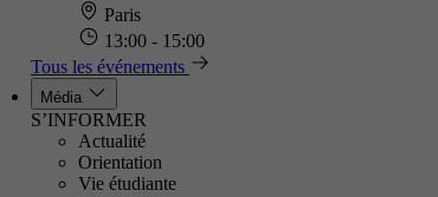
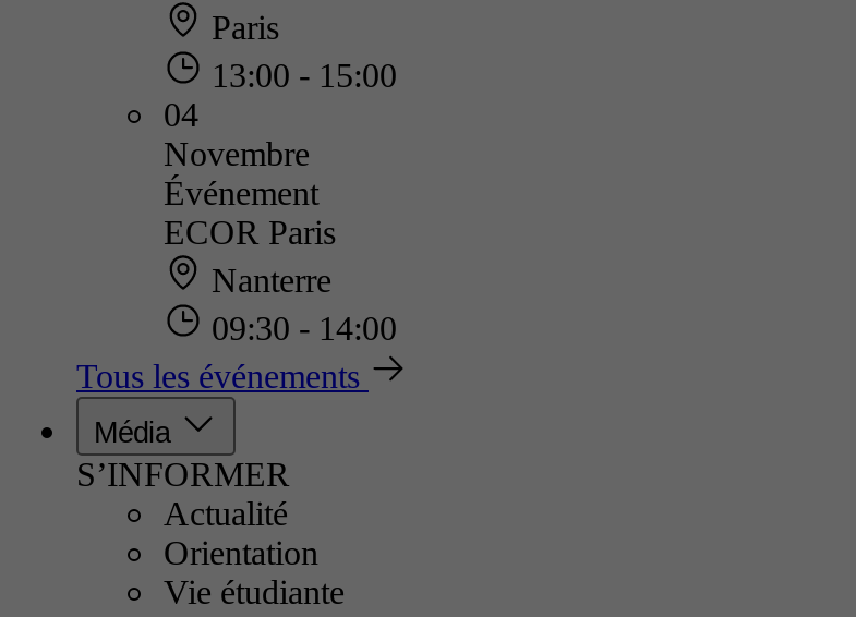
none -> [164,96,397,347] 04 | Novembre | Événement | ECOR Paris | Nanterre | 09:30 - 14:00

